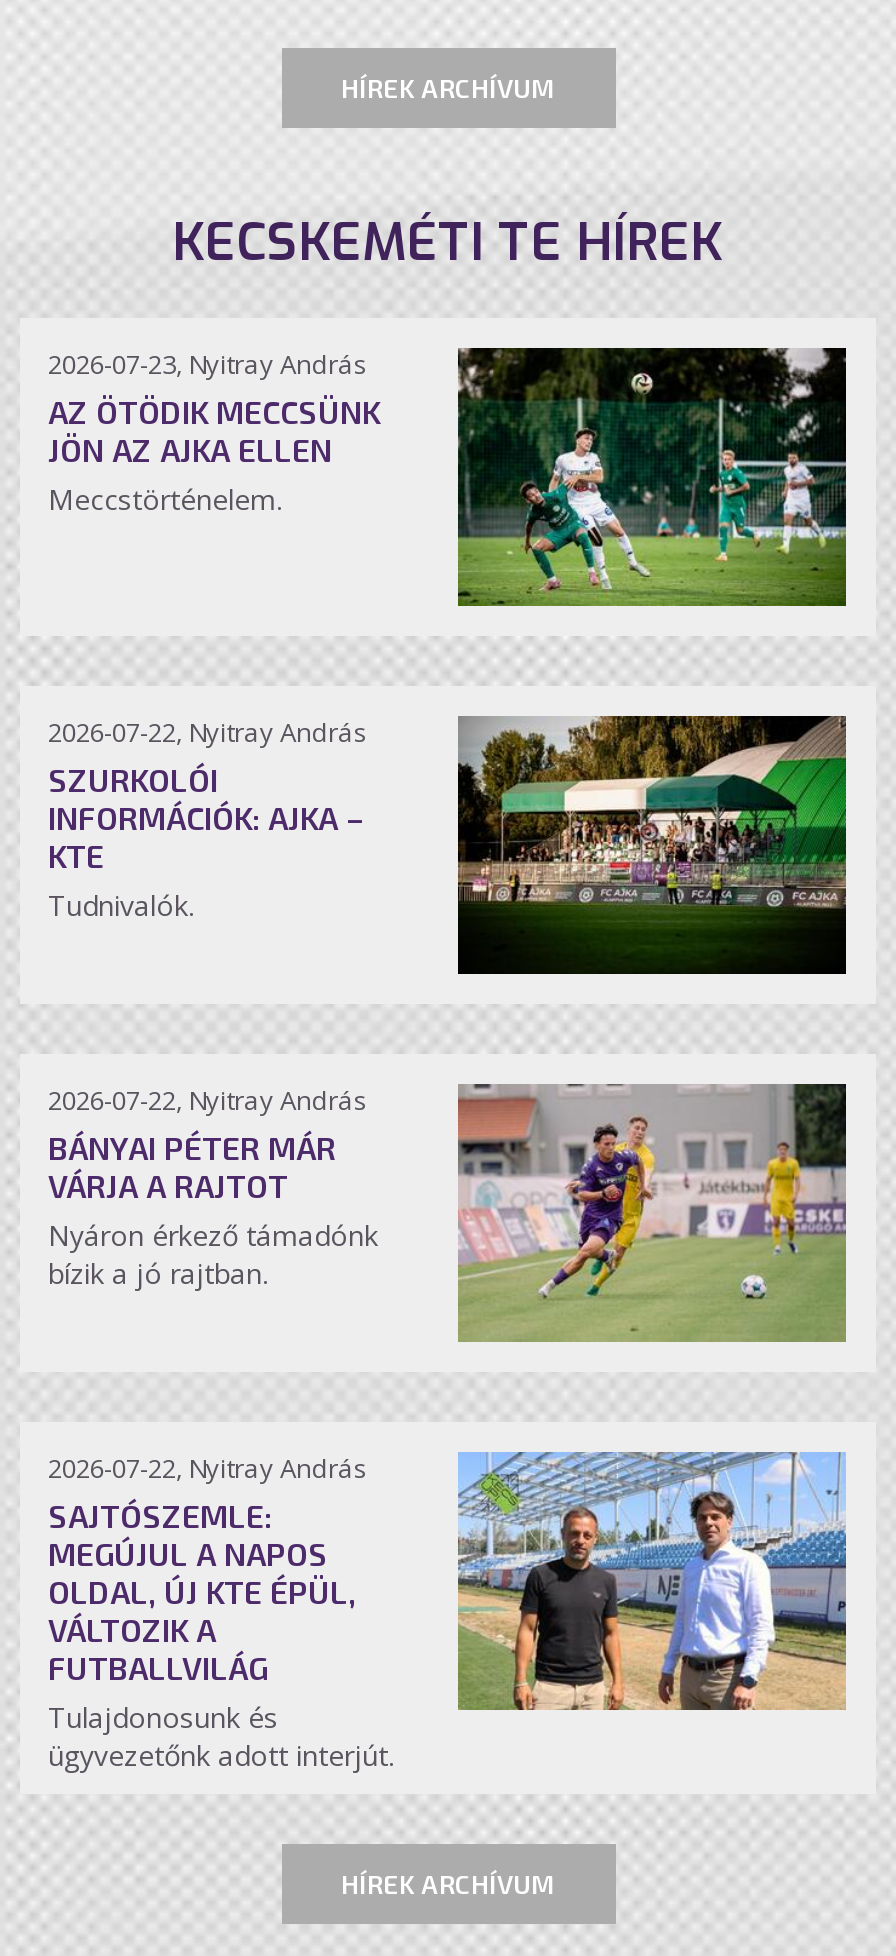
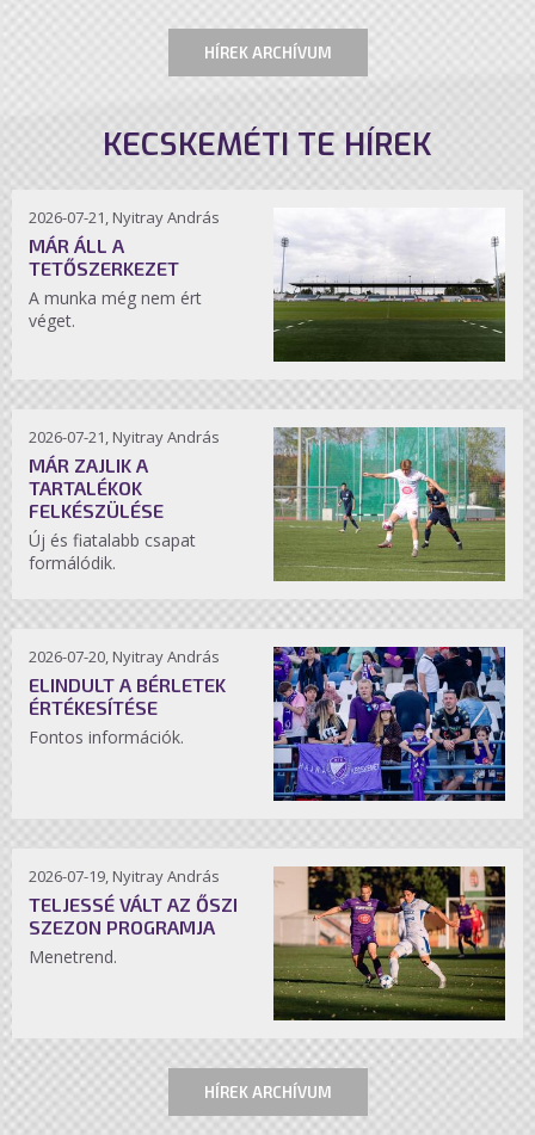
[48,346,380,518] 2026-07-23, Nyitray András | AZ ÖTÖDIK MECCSÜNK | JÖN AZ AJKA ELLEN | Meccstörténelem. -> [29,206,220,332] 2026-07-21, Nyitray András | MÁR ÁLL A | TETŐSZERKEZET | A munka még nem ért | véget.
[456,346,848,608] [image] -> [273,208,505,363] [image]
[48,714,368,924] 2026-07-22, Nyitray András | SZURKOLÓI | INFORMÁCIÓK: AJKA – | KTE | Tudnivalók. -> [29,426,220,574] 2026-07-21, Nyitray András | MÁR ZAJLIK A | TARTALÉKOK | FELKÉSZÜLÉSE | Új és fiatalabb csapat | formálódik.
[456,714,848,976] [image] -> [272,426,506,582] [image]
[48,1082,848,1344] [image] | 2026-07-22, Nyitray András | BÁNYAI PÉTER MÁR | VÁRJA A RAJTOT | Nyáron érkező támadónk | bízik a jó rajtban. -> [29,646,506,802] [image] | 2026-07-20, Nyitray András | ELINDULT A BÉRLETEK | ÉRTÉKESÍTÉSE | Fontos információk.
[48,1450,848,1774] [image] | 2026-07-22, Nyitray András | SAJTÓSZEMLE: | MEGÚJUL A NAPOS | OLDAL, ÚJ KTE ÉPÜL, | VÁLTOZIK A | FUTBALLVILÁG | Tulajdonosunk és | ügyvezetőnk adott interjút. -> [29,865,506,1022] [image] | 2026-07-19, Nyitray András | TELJESSÉ VÁLT AZ ŐSZI | SZEZON PROGRAMJA | Menetrend.

